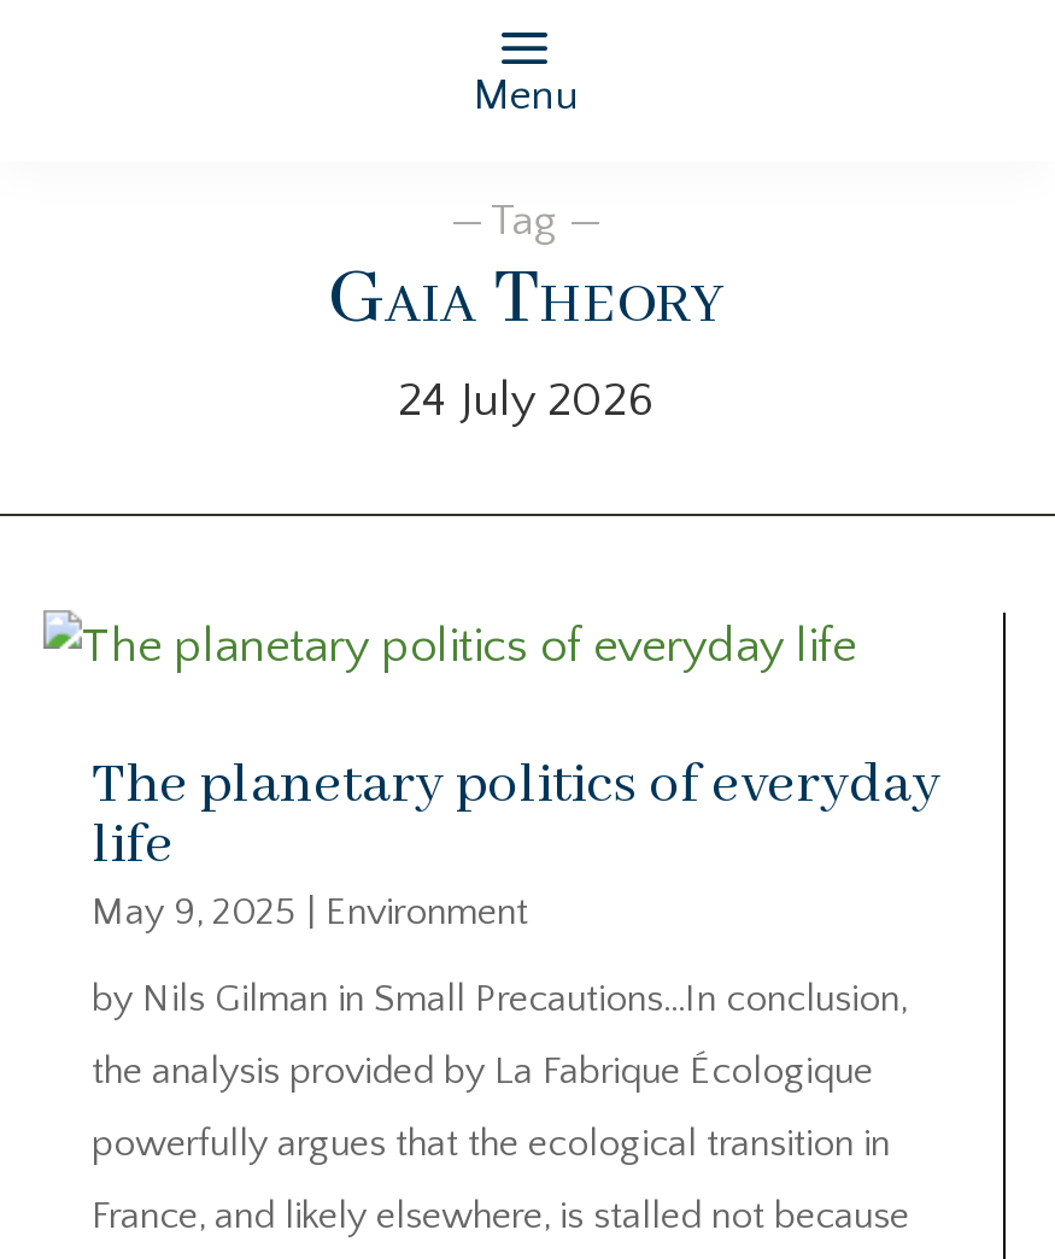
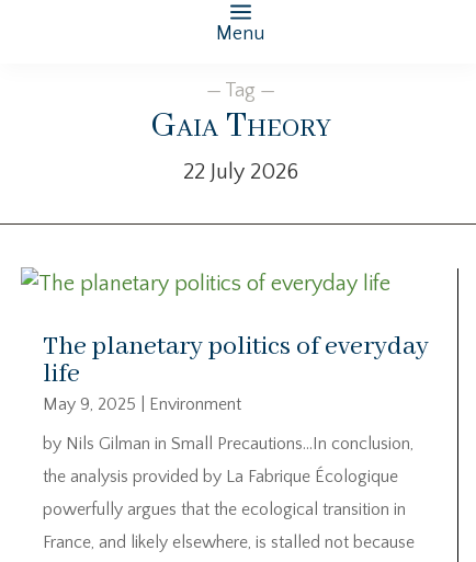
[398,374,653,427] 24 July 2026 -> [183,160,298,184] 22 July 2026

